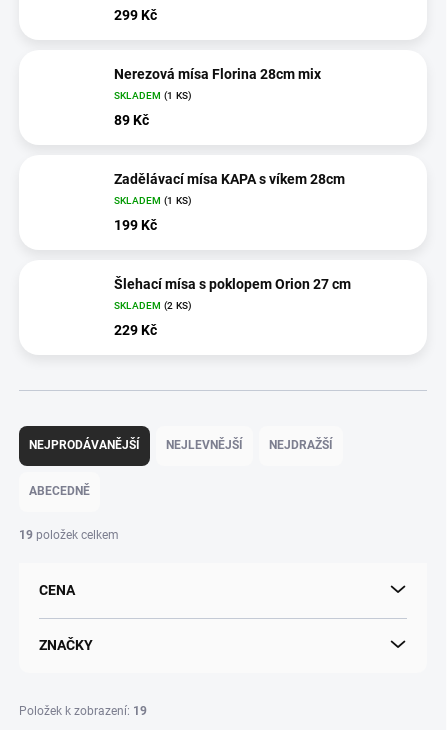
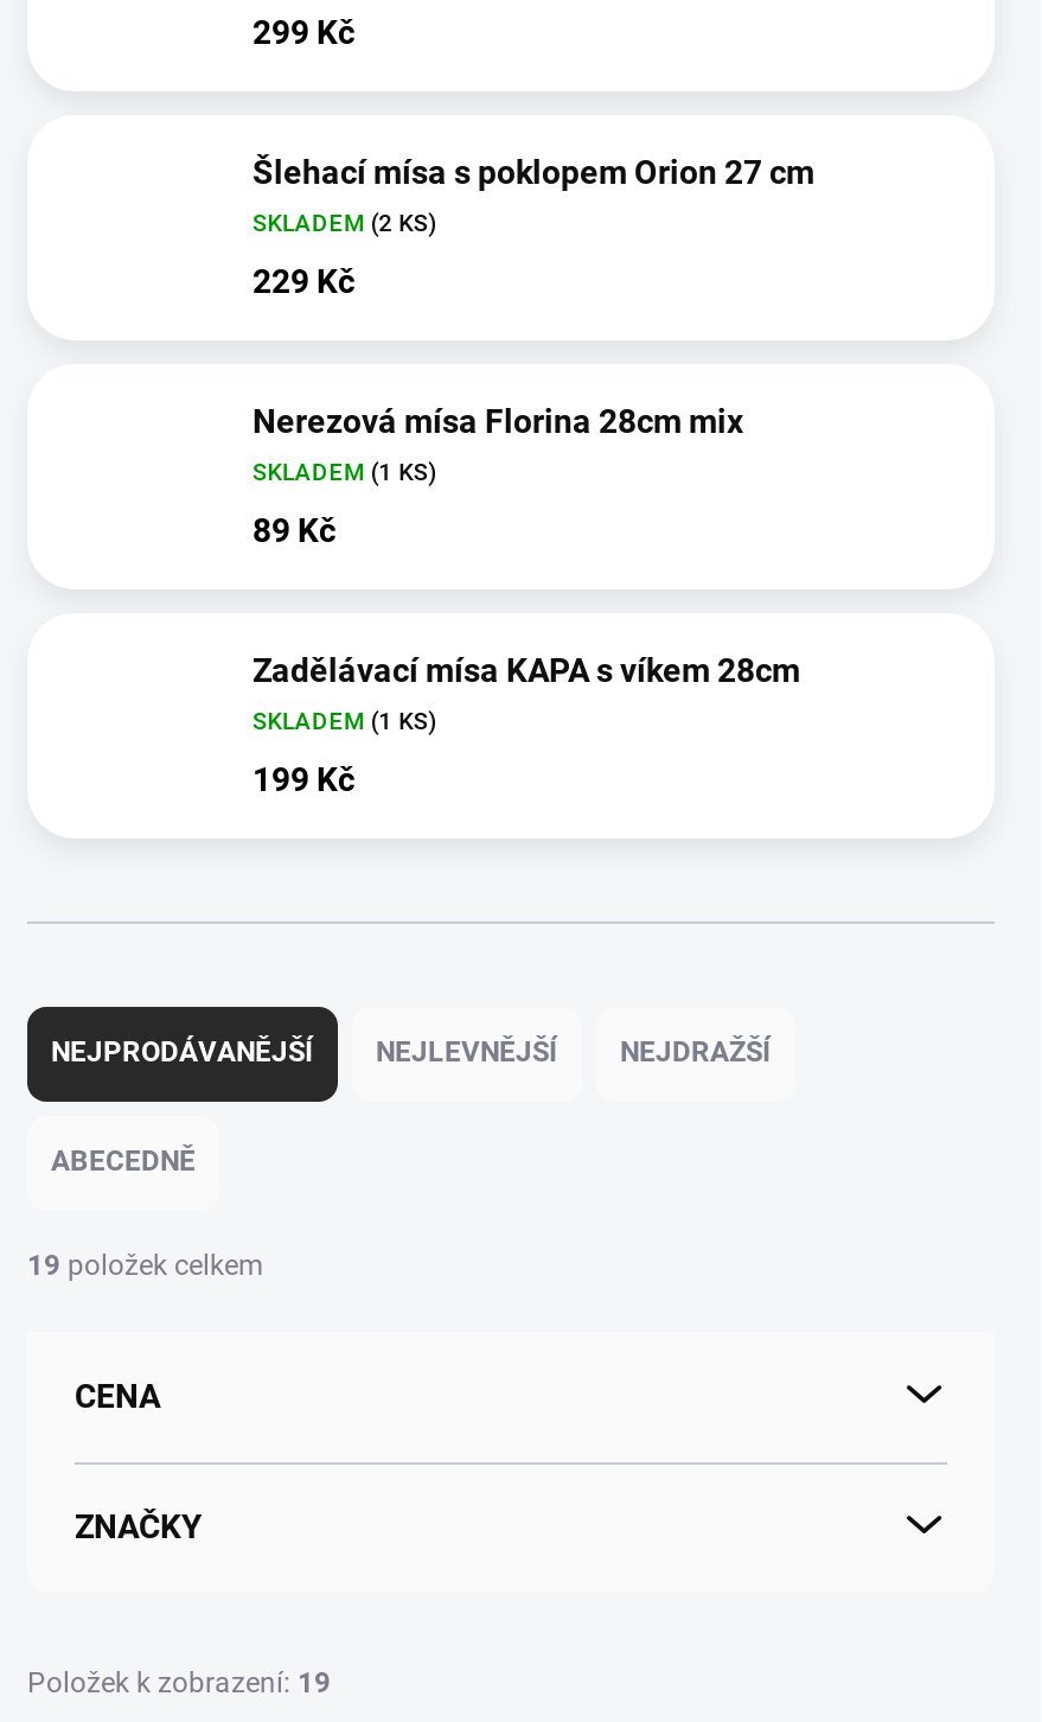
moved [114,66,345,233] -> [252,401,800,797]: Nerezová mísa Florina 28cm mix | SKLADEM (1 KS) | 89 Kč | Zadělávací mísa KAPA s víkem 28cm | SKLADEM (1 KS) | 199 Kč
moved [114,276,351,338] -> [252,152,814,299]: Šlehací mísa s poklopem Orion 27 cm | SKLADEM (2 KS) | 229 Kč

